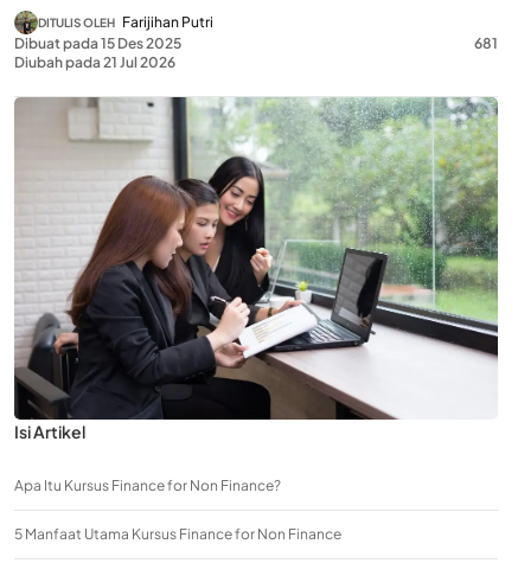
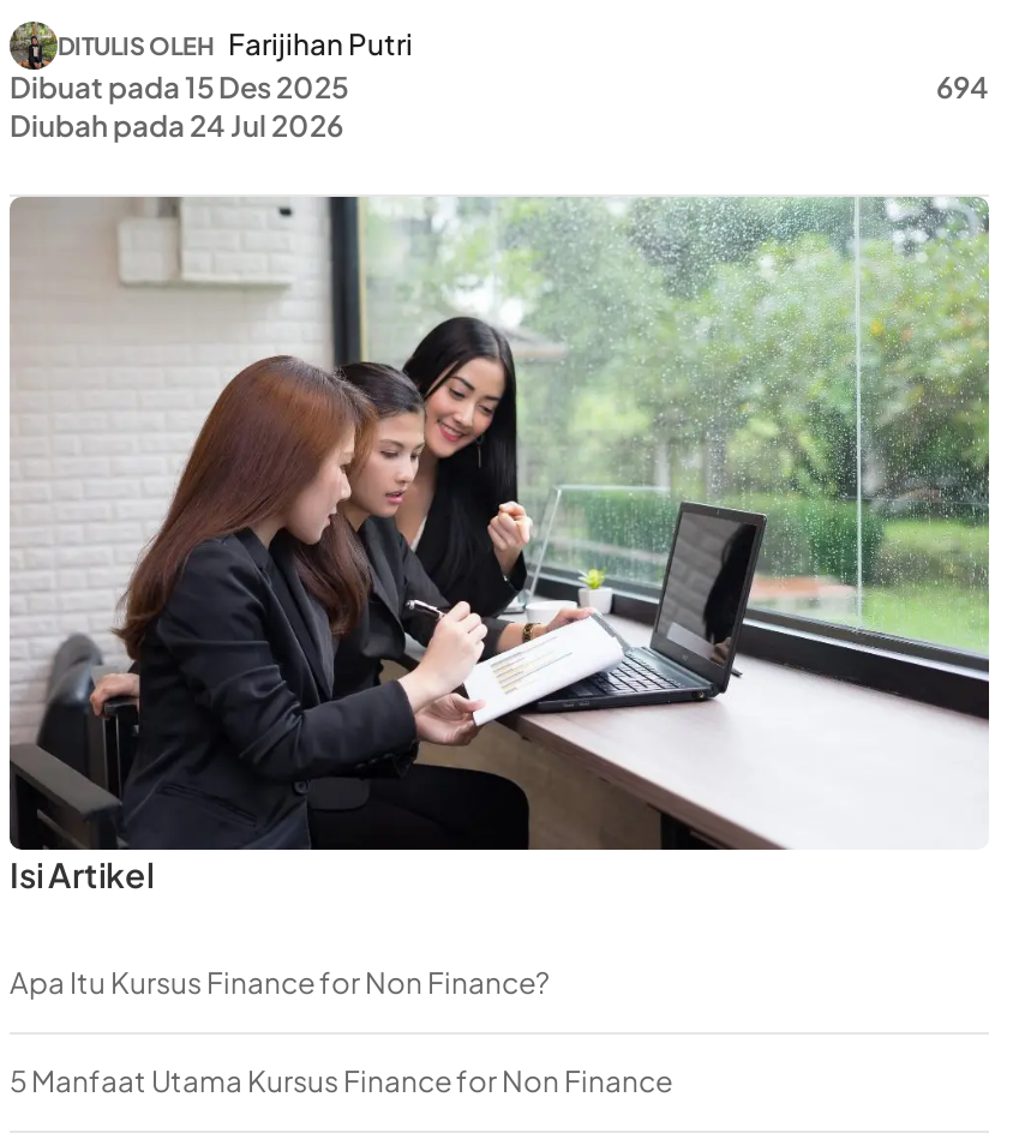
[474,34,498,52] 681 -> [936,70,989,106] 694
[14,53,175,71] Diubah pada 21 Jul 2026 -> [10,108,343,144] Diubah pada 24 Jul 2026

